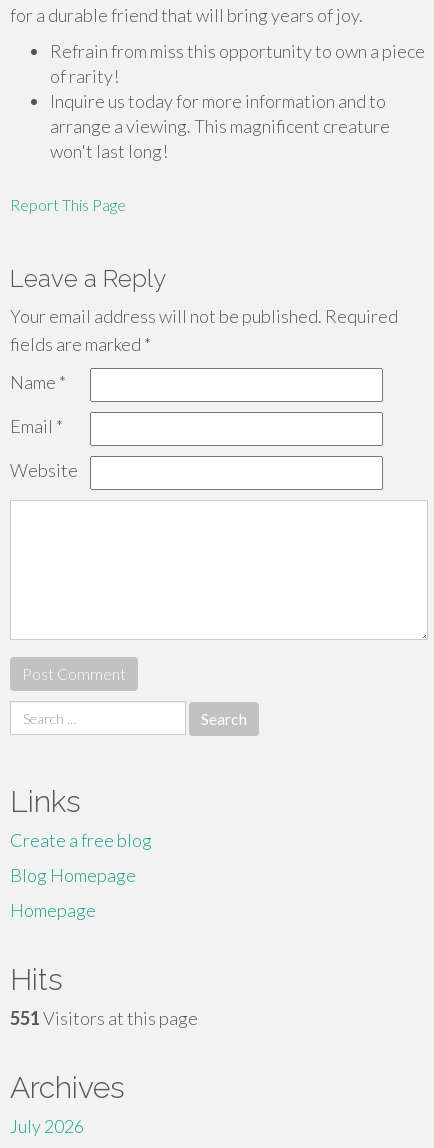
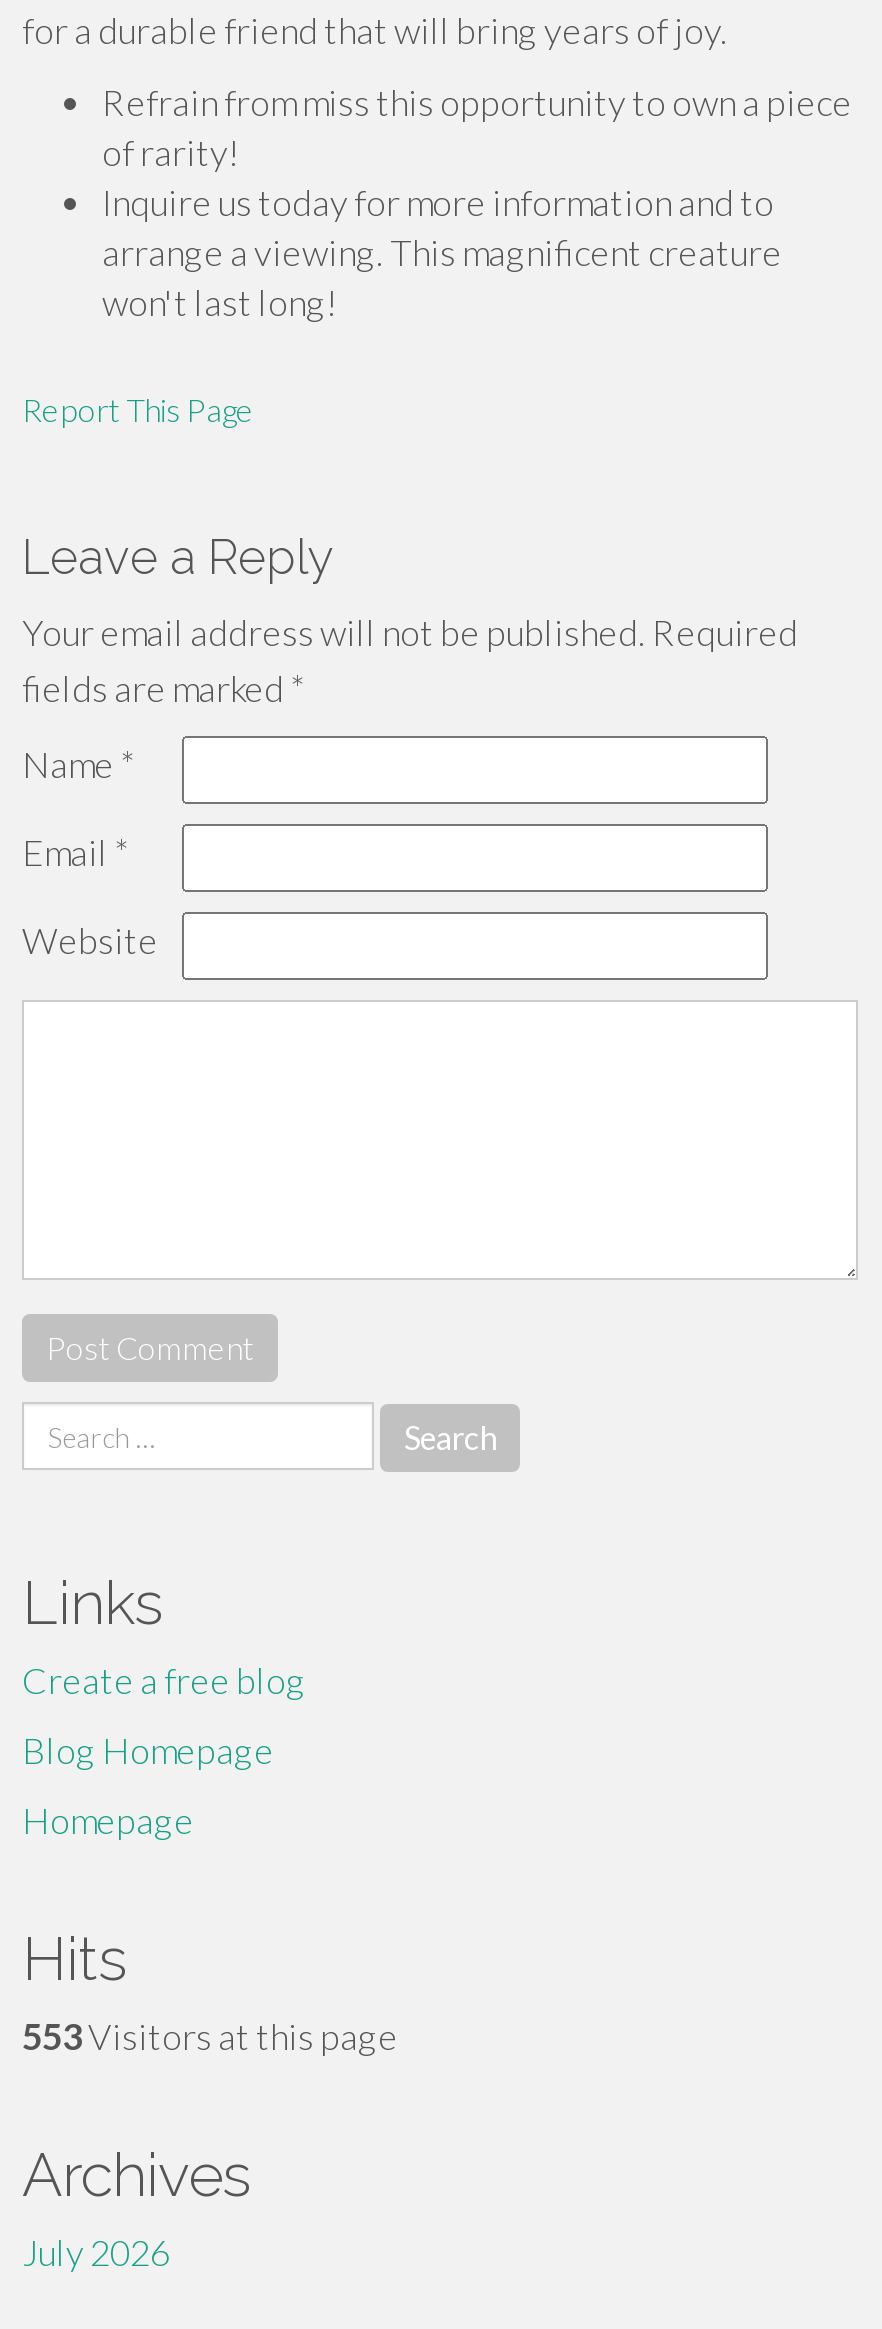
[10,1007,198,1029] 551Visitors at this page -> [22,2014,398,2058] 553Visitors at this page

